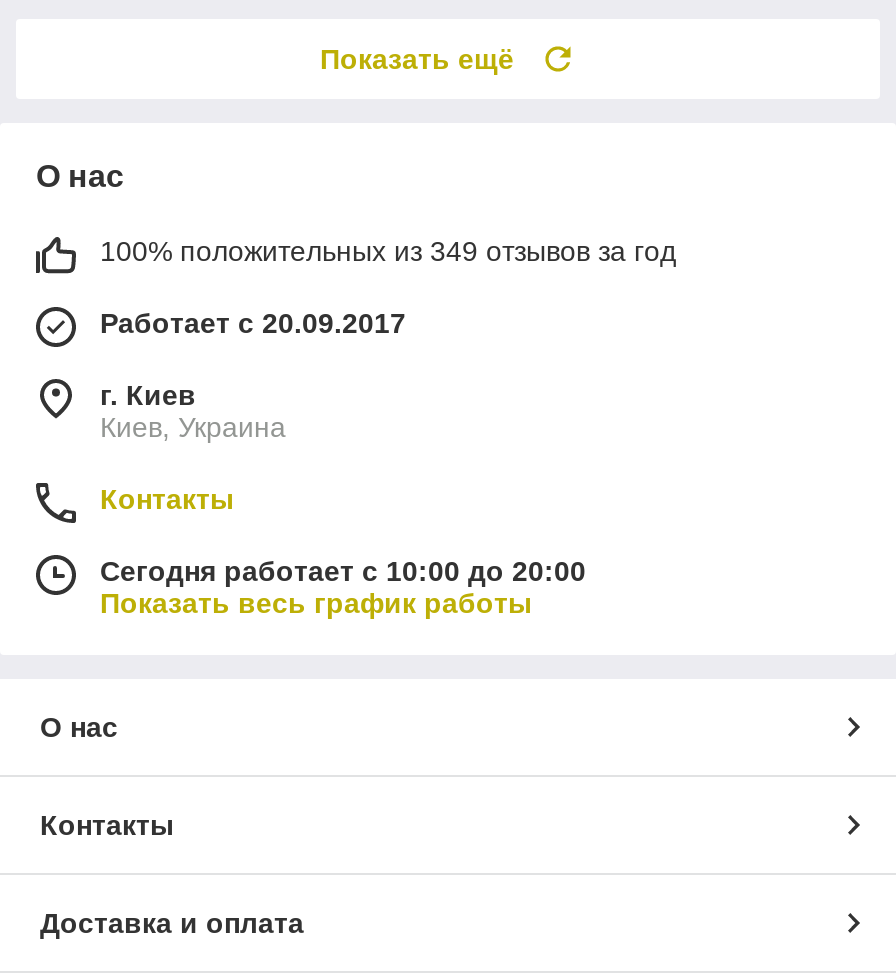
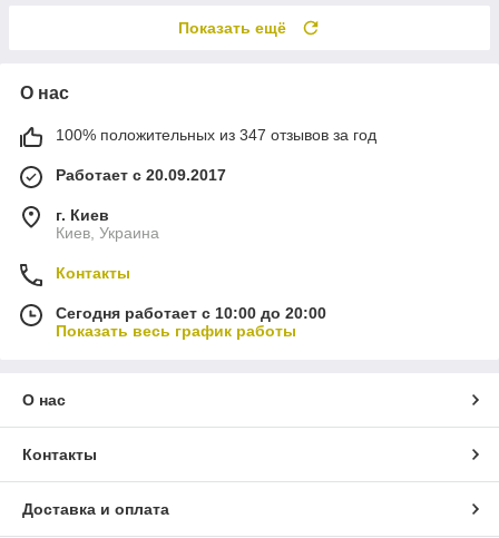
[100,236,676,268] 100% положительных из 349 отзывов за год -> [56,126,376,144] 100% положительных из 347 отзывов за год

